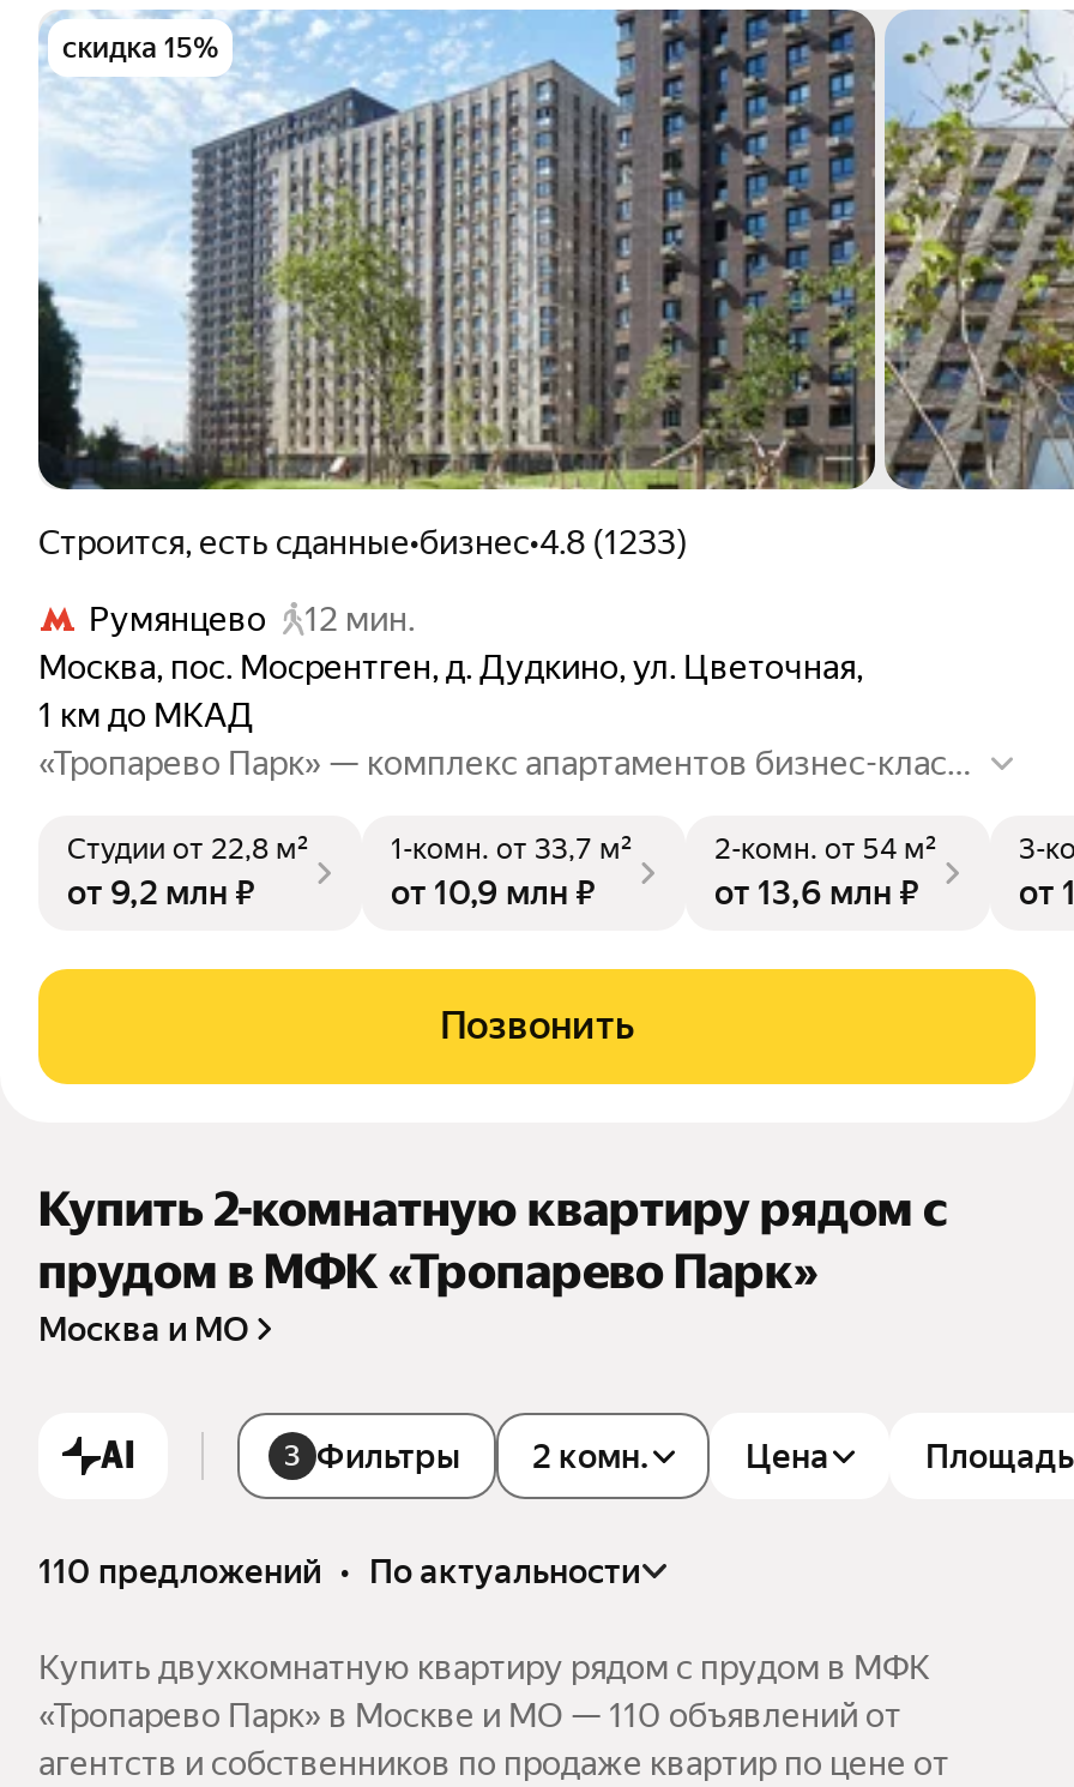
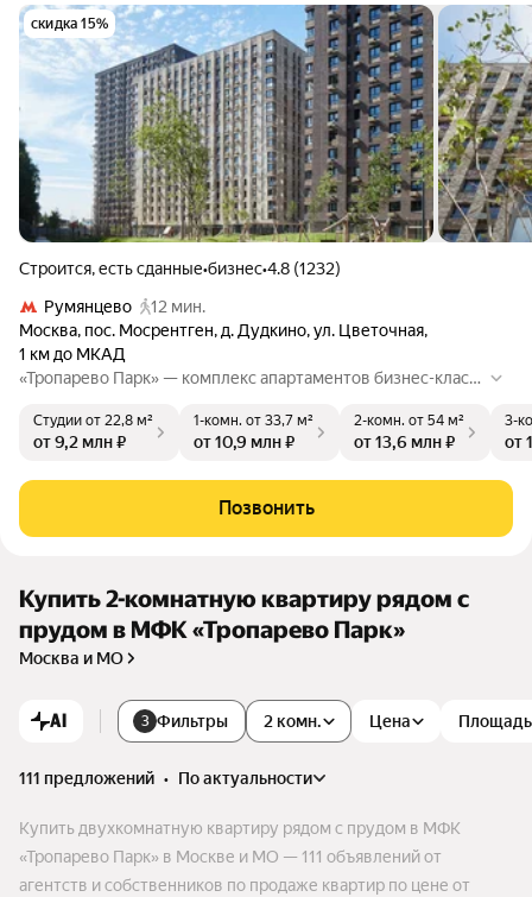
[60,523,688,561] Строится, есть сданные•бизнес•4.8 (1233) -> [30,259,341,278] Строится, есть сданные•бизнес•4.8 (1232)
[38,1551,640,1589] 110 предложений • по актуальности -> [19,768,312,787] 111 предложений • по актуальности
[38,1695,901,1733] «Тропарево Парк» в Москве и МО — 110 объявлений от -> [19,847,442,866] «Тропарево Парк» в Москве и МО — 111 объявлений от

